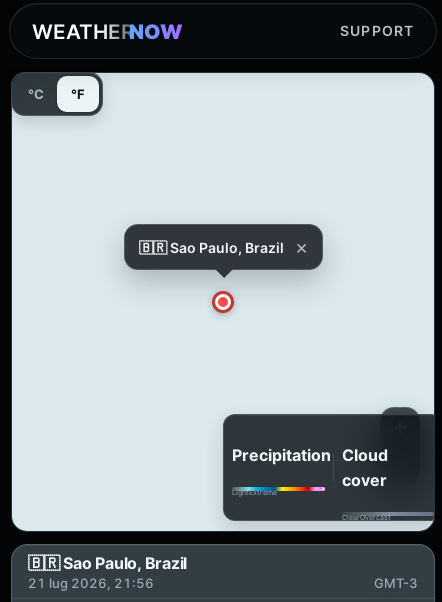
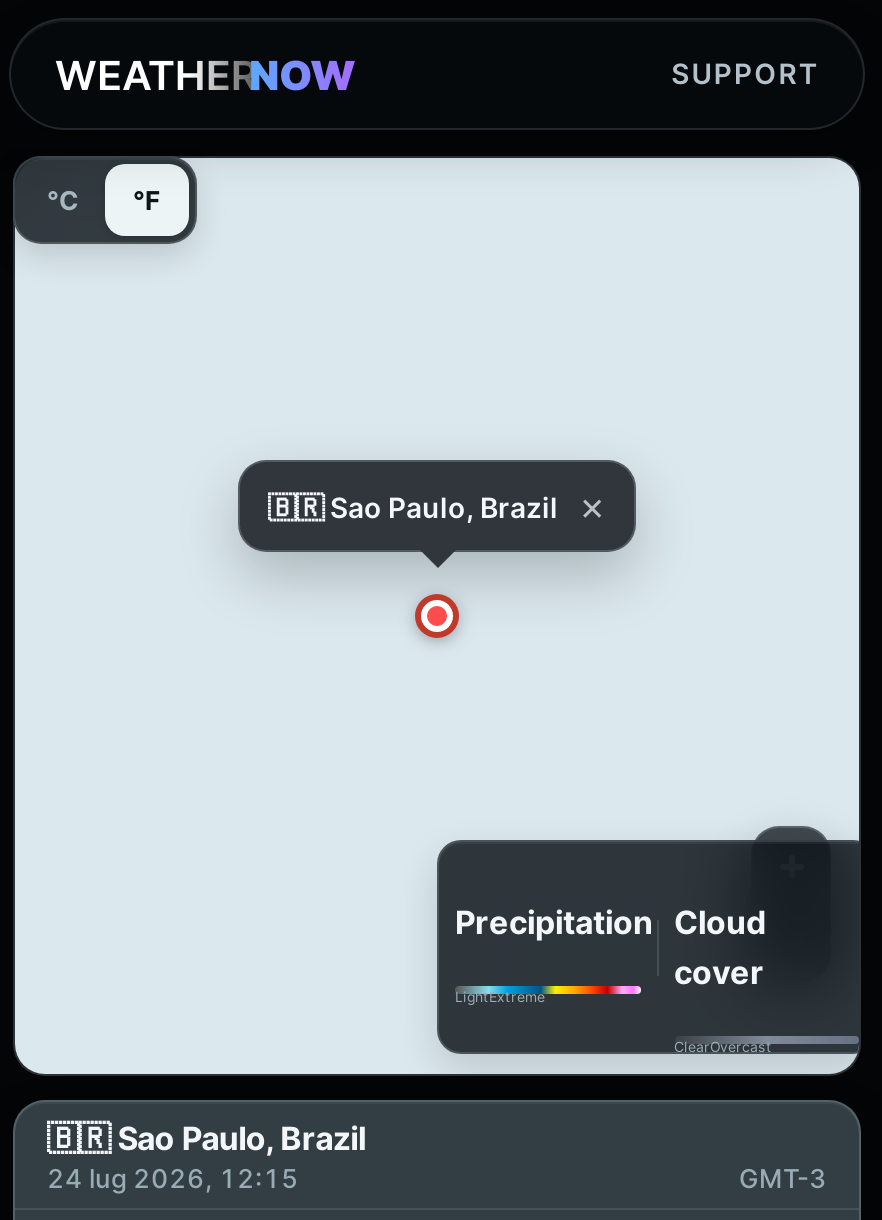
[28,574,154,590] 21 lug 2026, 21:56 -> [47,1161,299,1193] 24 lug 2026, 12:15

